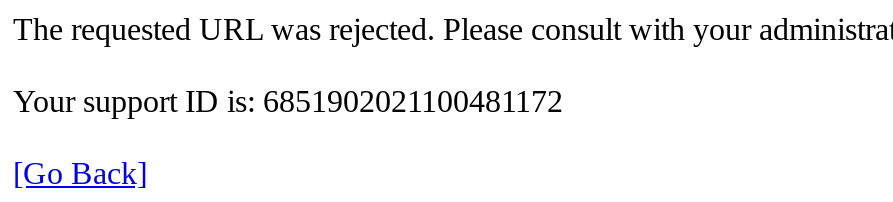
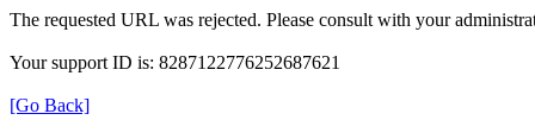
[13,84,563,118] Your support ID is: 6851902021100481172 -> [10,52,340,72] Your support ID is: 8287122776252687621

